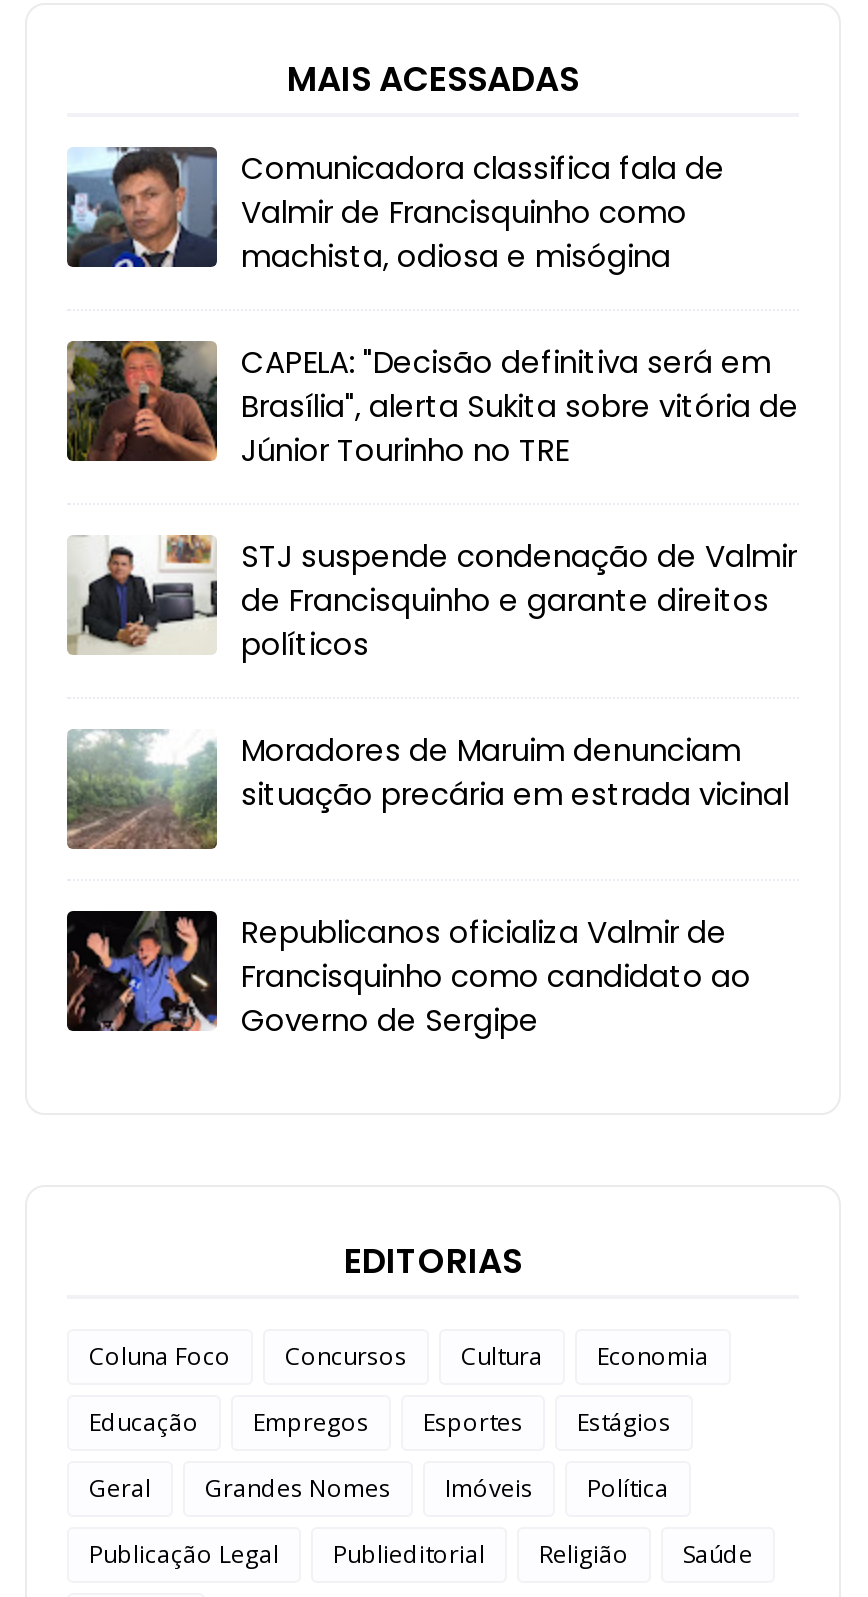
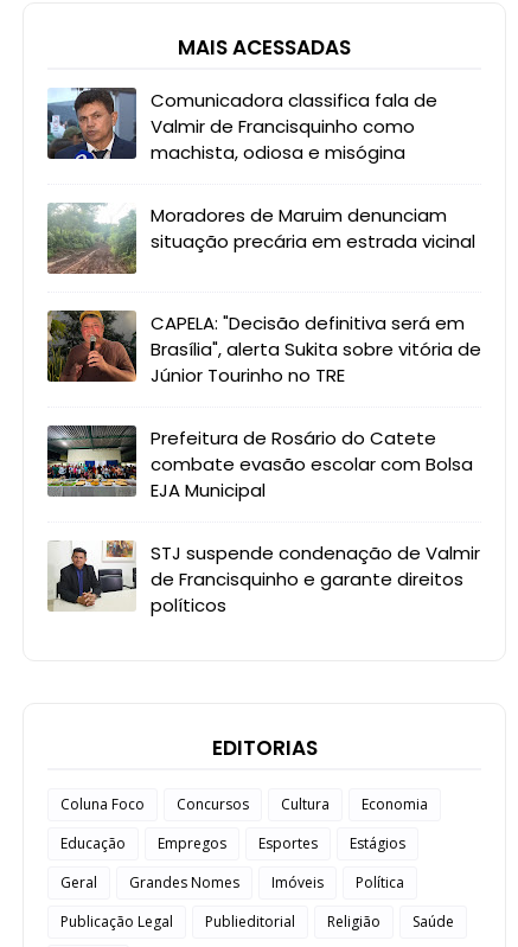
moved [63,337,799,472] -> [45,308,481,388]: [image] | CAPELA: "Decisão definitiva será em | Brasília", alerta Sukita sobre vitória de | Júnior Tourinho no TRE
none -> [46,424,473,503] [image] | Prefeitura de Rosário do Catete | combate evasão escolar com Bolsa | EJA Municipal
moved [67,531,797,666] -> [47,538,480,618]: [image] | STJ suspende condenação de Valmir | de Francisquinho e garante direitos | políticos
moved [65,729,789,851] -> [46,203,475,275]: [image] | Moradores de Maruim denunciam | situação precária em estrada vicinal
[65,909,751,1042] [image] | Republicanos oficializa Valmir de | Francisquinho como candidato ao | Governo de Sergipe -> none

